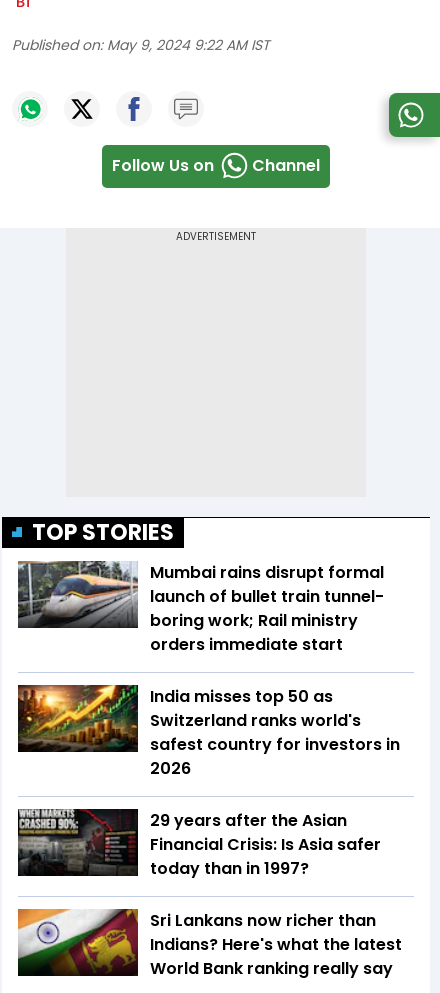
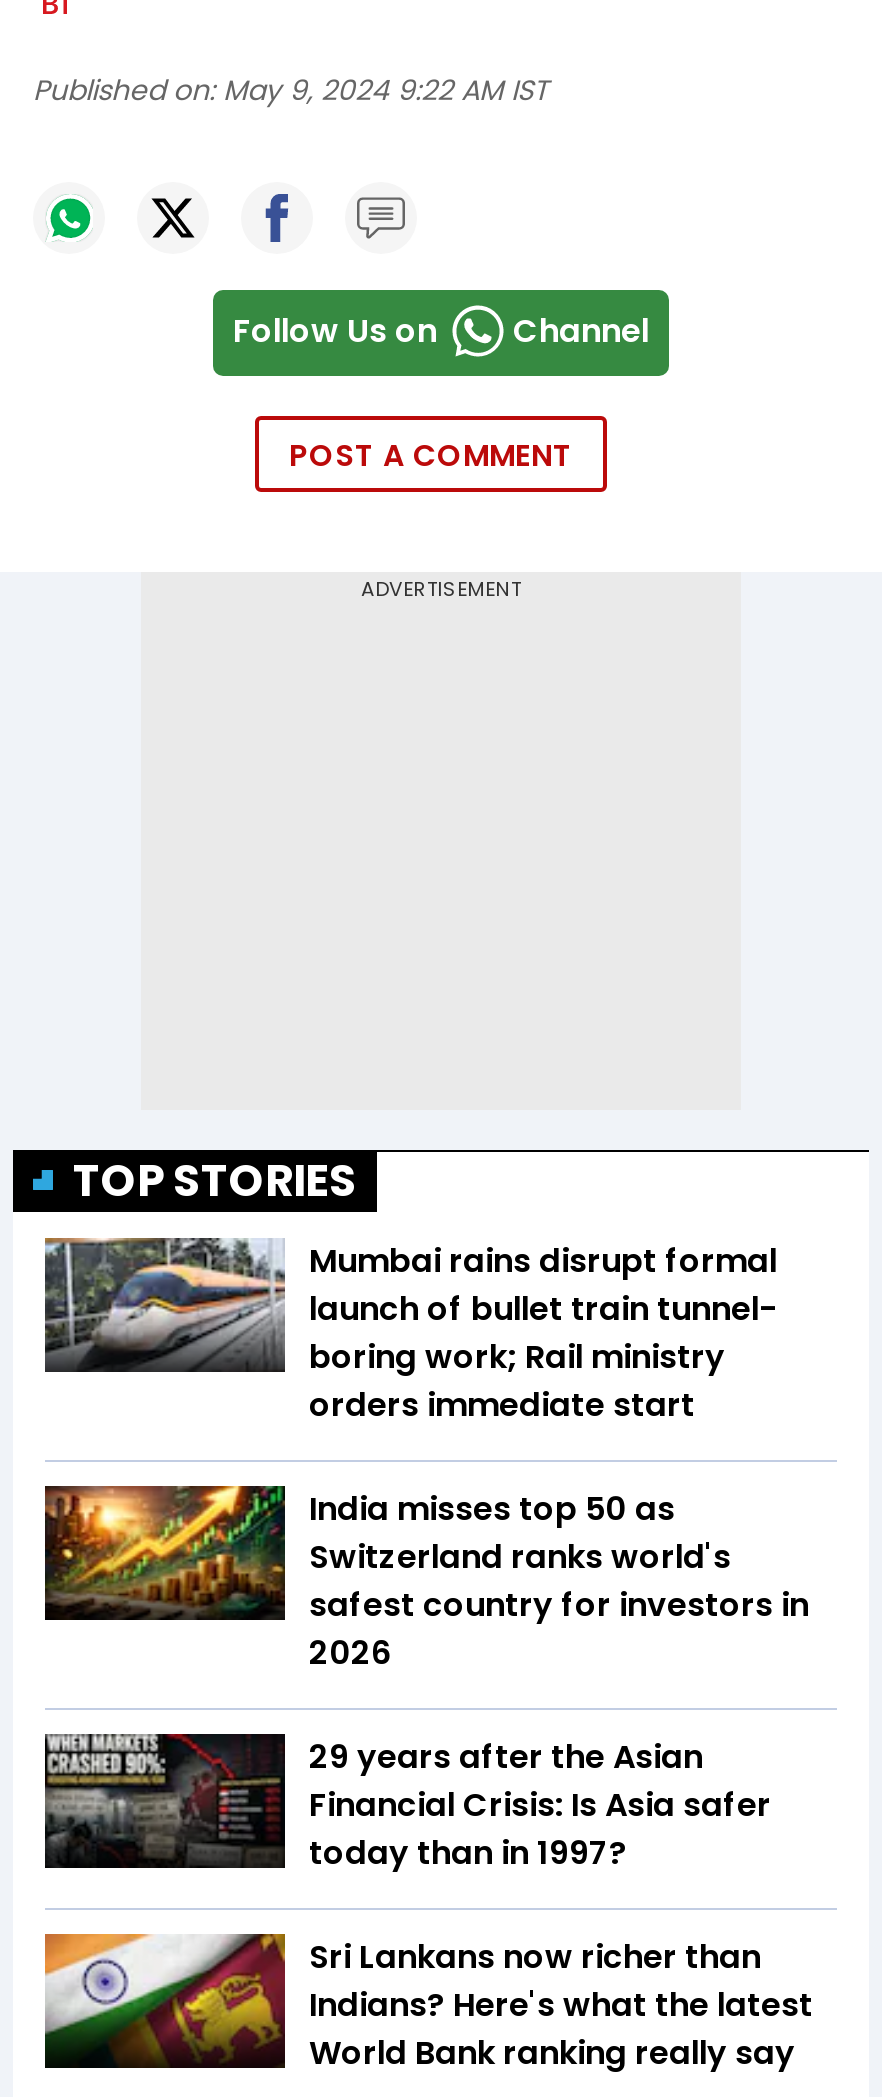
[385,92,437,140] [image] -> none
none -> [289,433,573,475] POST A COMMENT

